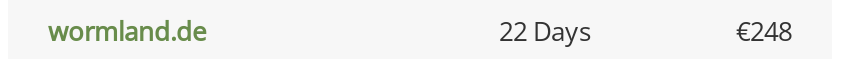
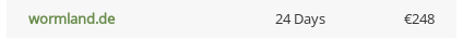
[499,13,591,49] 22 Days -> [275,9,325,28] 24 Days

